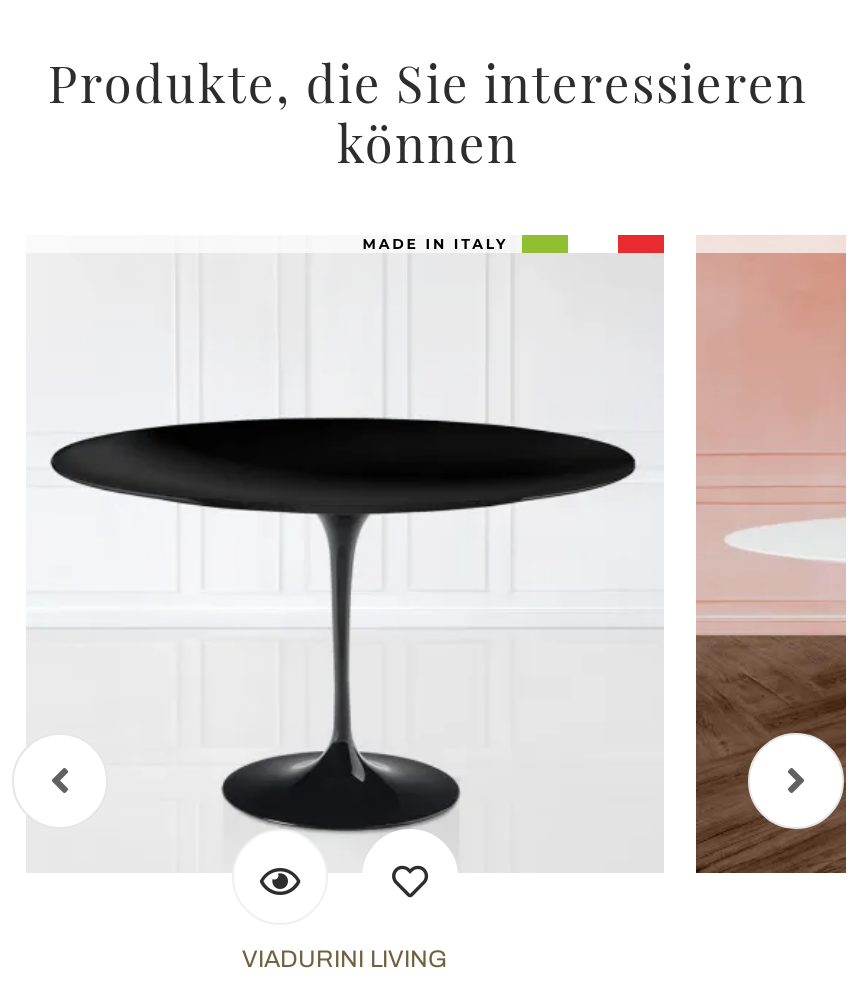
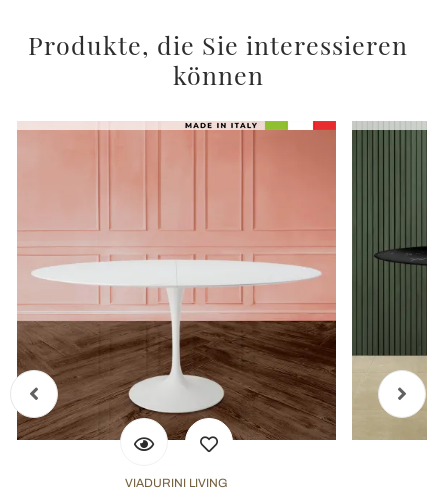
[26,239,664,873] [image] -> [16,122,337,441] [image]
[696,239,848,873] [image] -> [351,121,428,440] [image]

